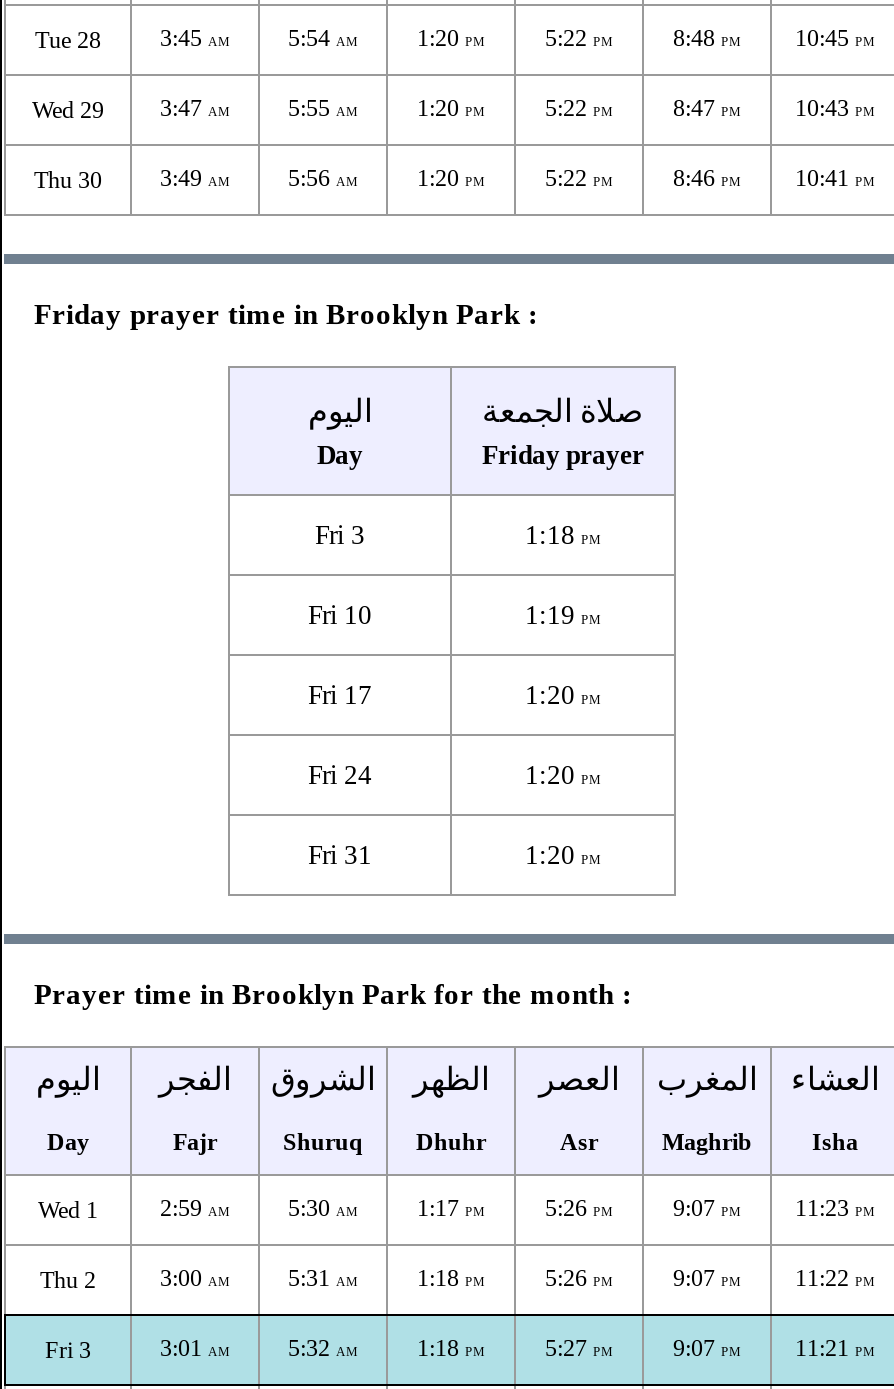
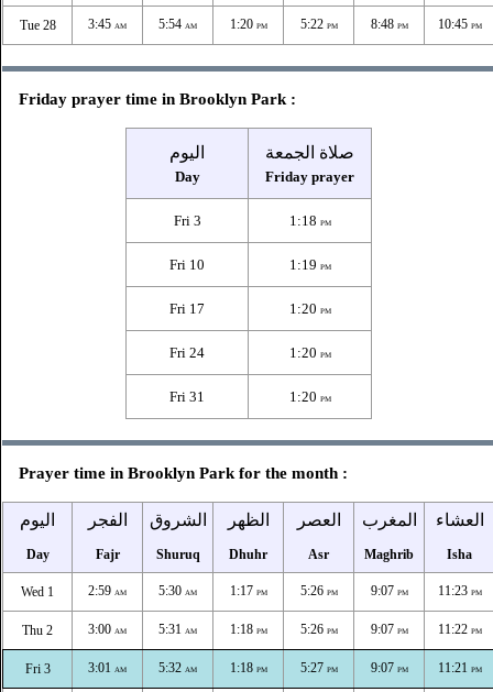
[32,93,875,193] Wed 29 | 3:47 AM | 5:55 AM | 1:20 PM | 5:22 PM | 8:47 PM | 10:43 PM | Thu 30 | 3:49 AM | 5:56 AM | 1:20 PM | 5:22 PM | 8:46 PM | 10:41 PM -> none

